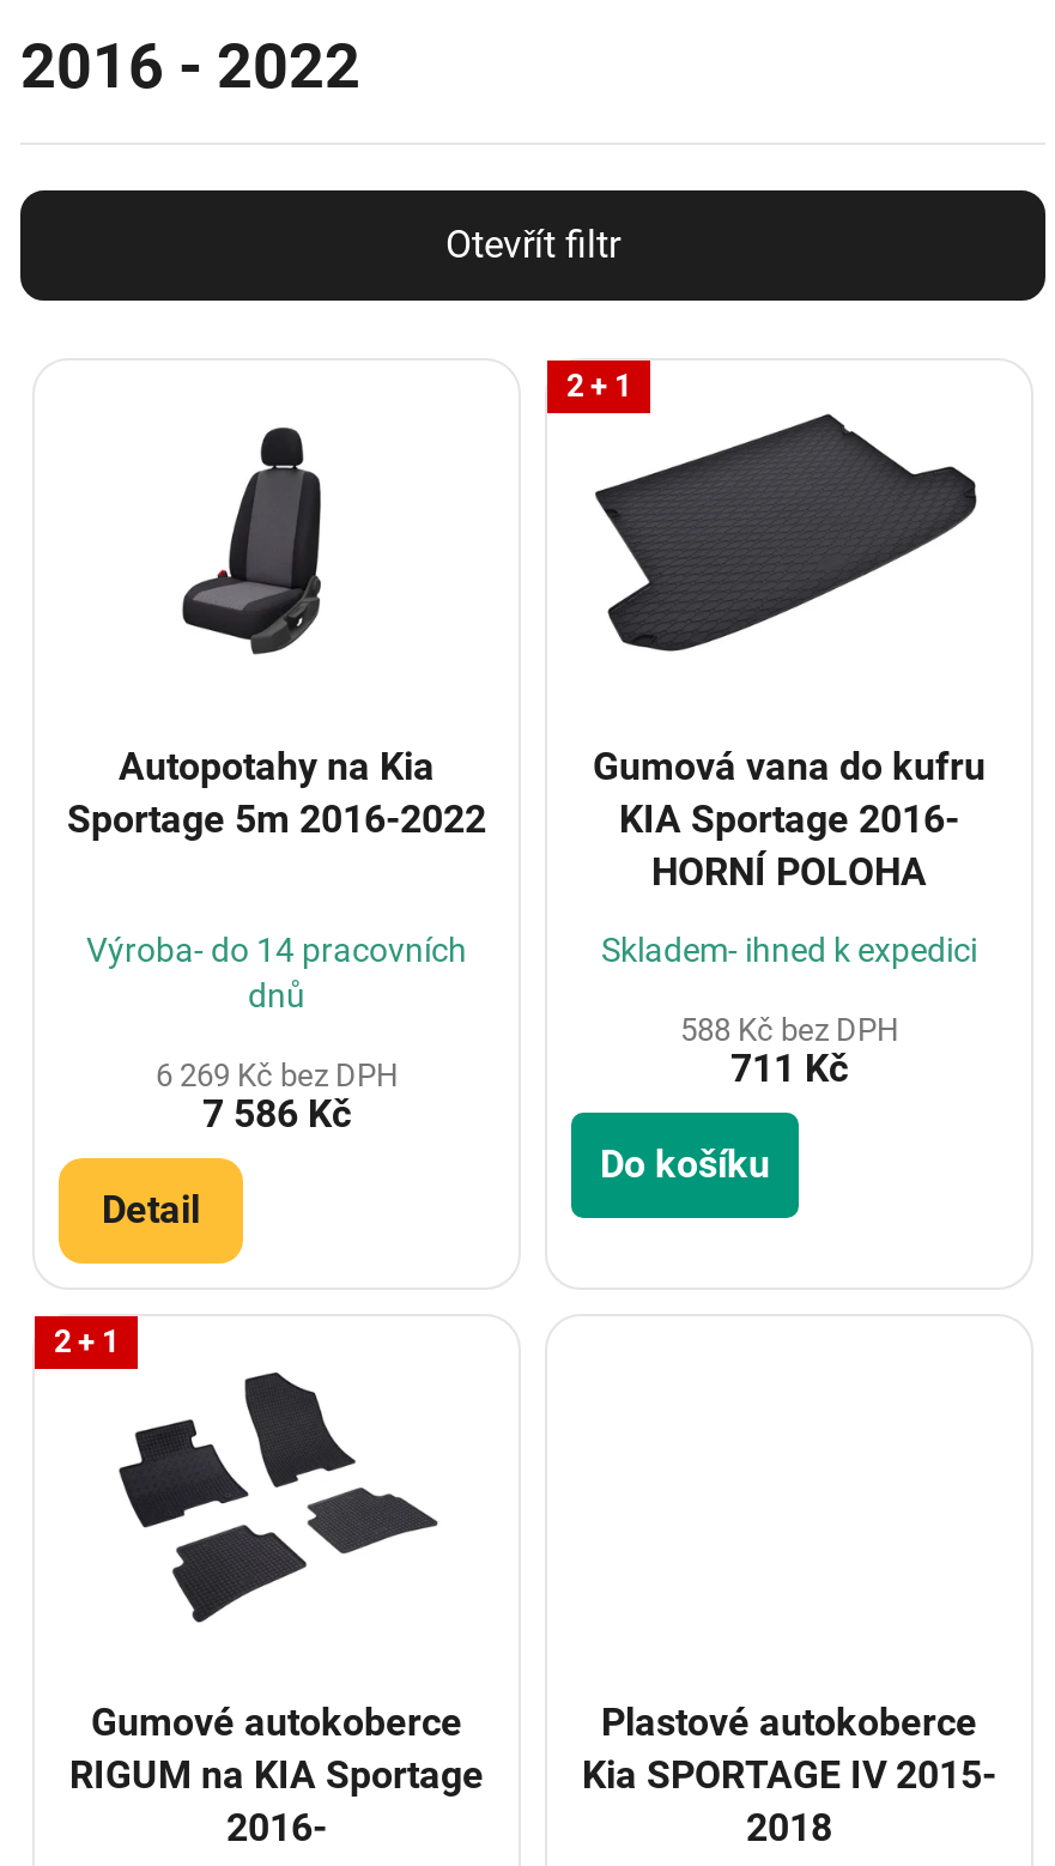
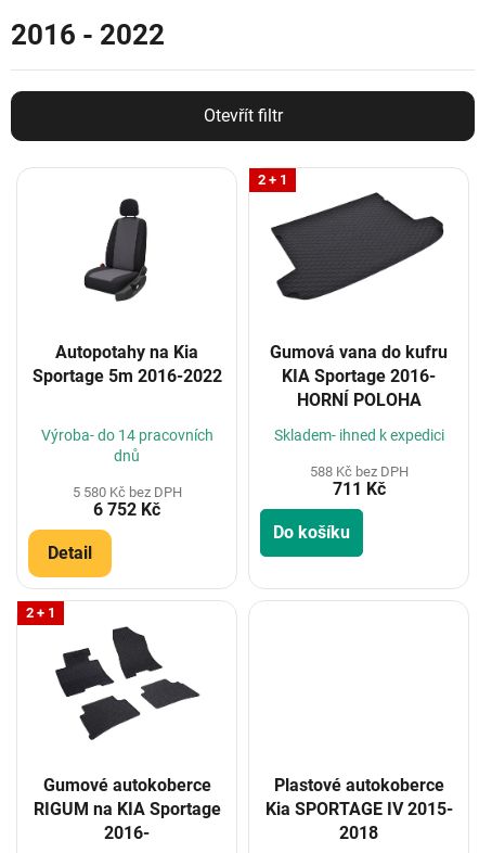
[156,1057,398,1093] 6 269 Kč bez DPH -> [72,484,182,500] 5 580 Kč bez DPH
[202,1090,351,1136] 7 586 Kč -> [93,499,160,520] 6 752 Kč

